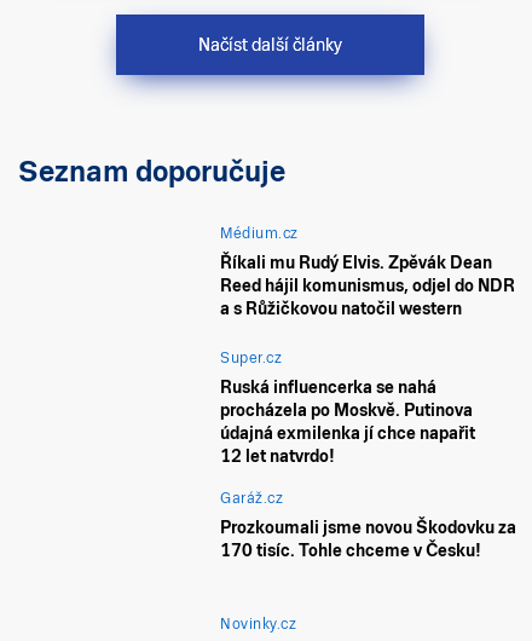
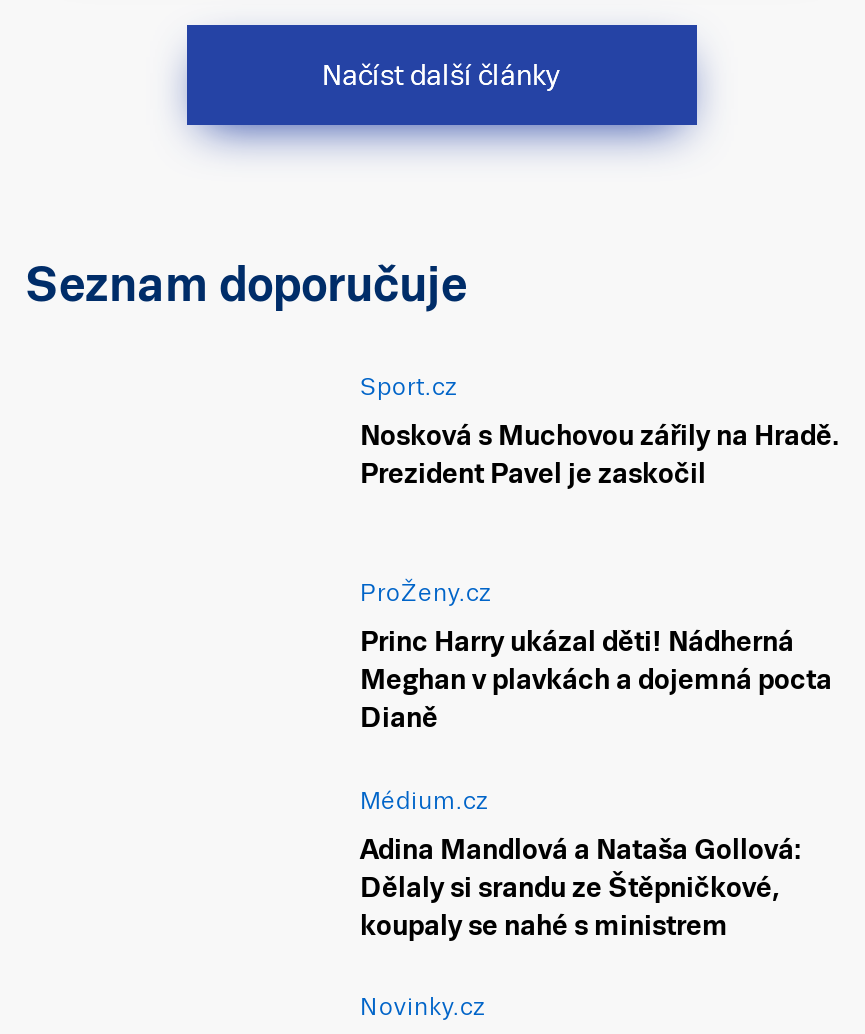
none -> [360,373,840,489] Sport.cz | Nosková s Muchovou zářily na Hradě. | Prezident Pavel je zaskočil
none -> [360,580,832,734] ProŽeny.cz | Princ Harry ukázal děti! Nádherná | Meghan v plavkách a dojemná pocta | Dianě
moved [221,225,299,242] -> [360,787,489,815]: Médium.cz
[221,253,517,560] Říkali mu Rudý Elvis. Zpěvák Dean | Reed hájil komunismus, odjel do NDR | a s Růžičkovou natočil western | Super.cz | Ruská influencerka se nahá | procházela po Moskvě. Putinova | údajná exmilenka jí chce napařit | 12 let natvrdo! | Garáž.cz | Prozkoumali jsme novou Škodovku za | 170 tisíc. Tohle chceme v Česku! -> [360,833,802,941] Adina Mandlová a Nataša Gollová: | Dělaly si srandu ze Štěpničkové, | koupaly se nahé s ministrem

